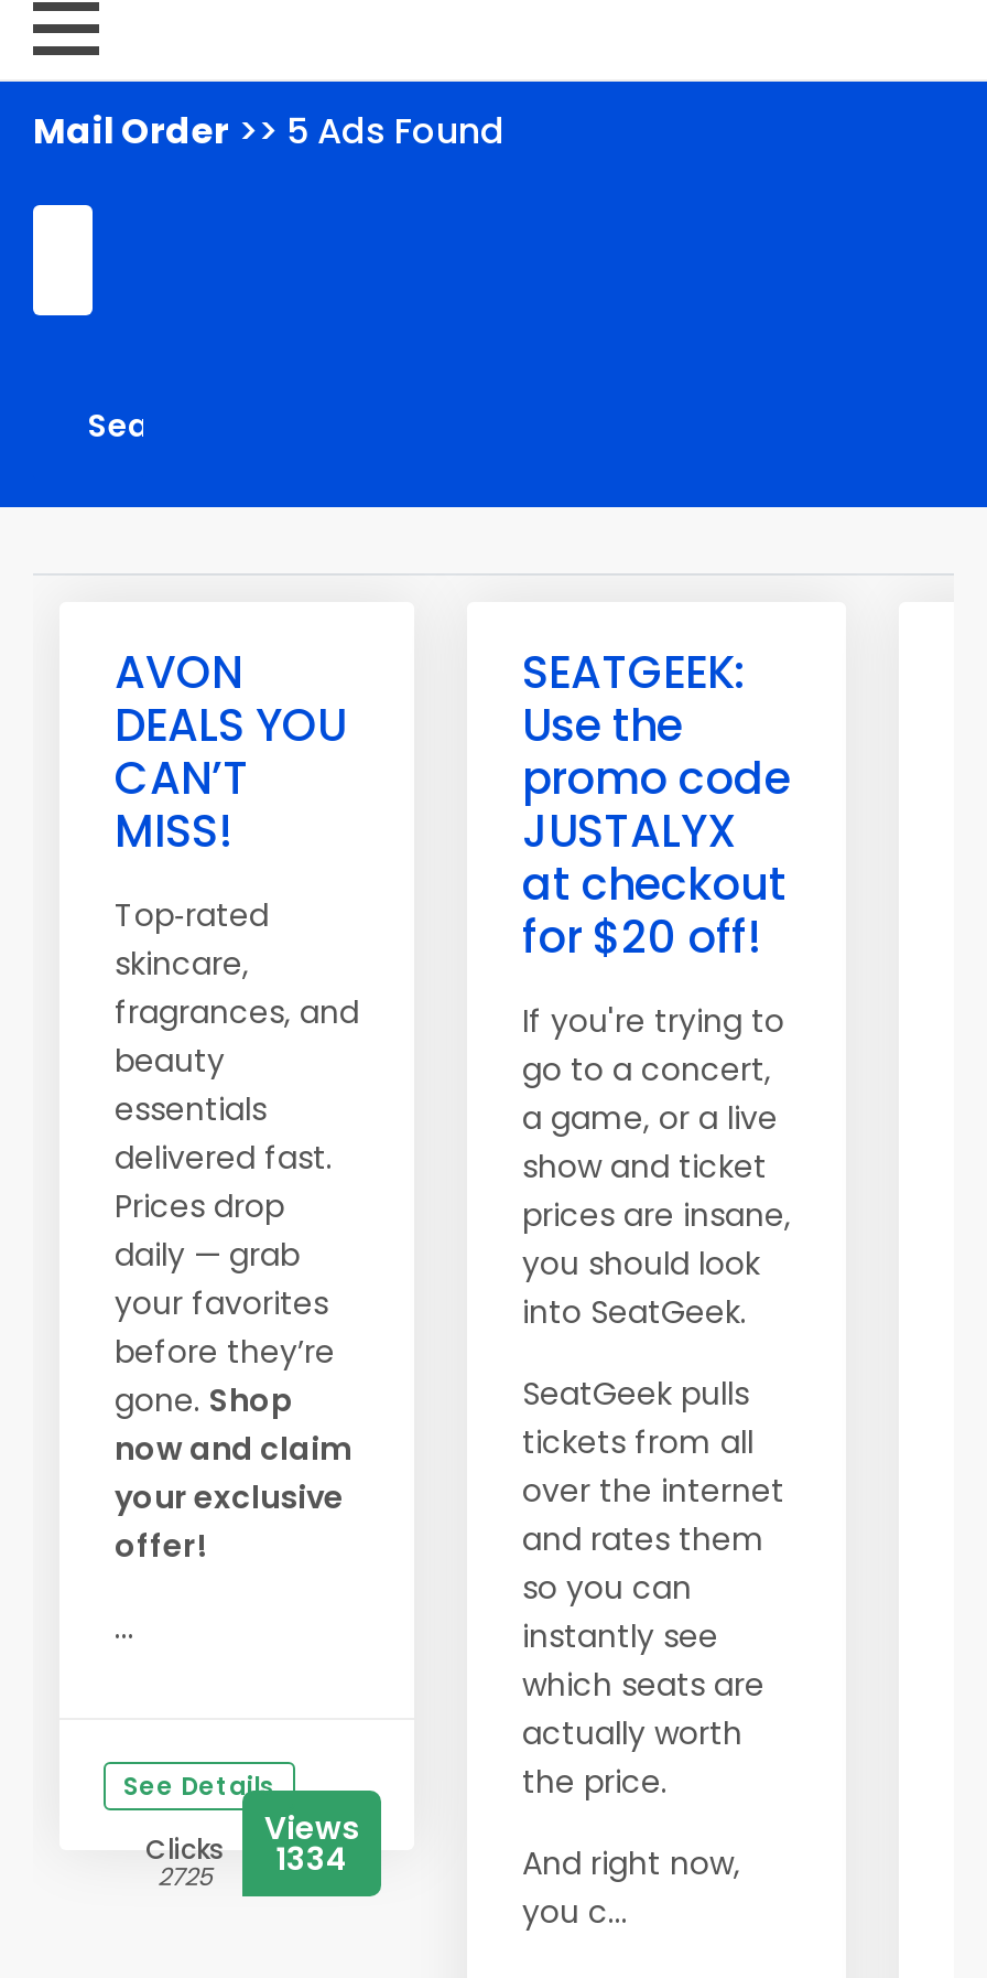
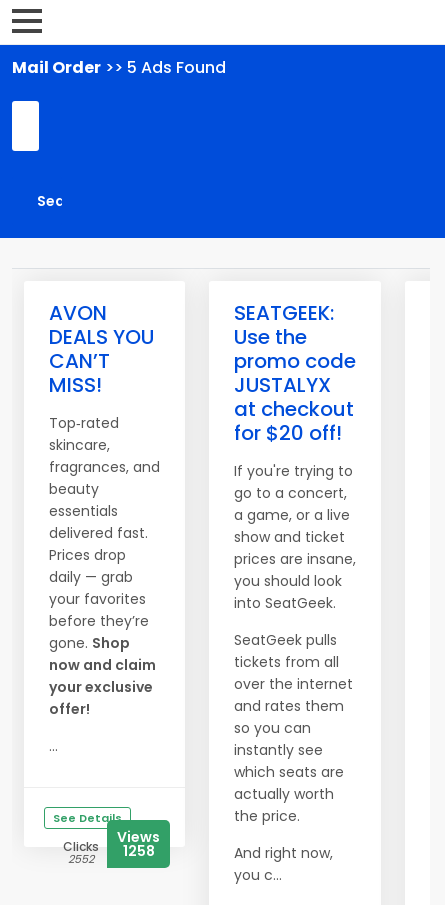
[275,1837,348,1881] 1334 -> [122,841,154,861] 1258
[158,1859,213,1894] 2725 -> [68,851,94,867] 2552

